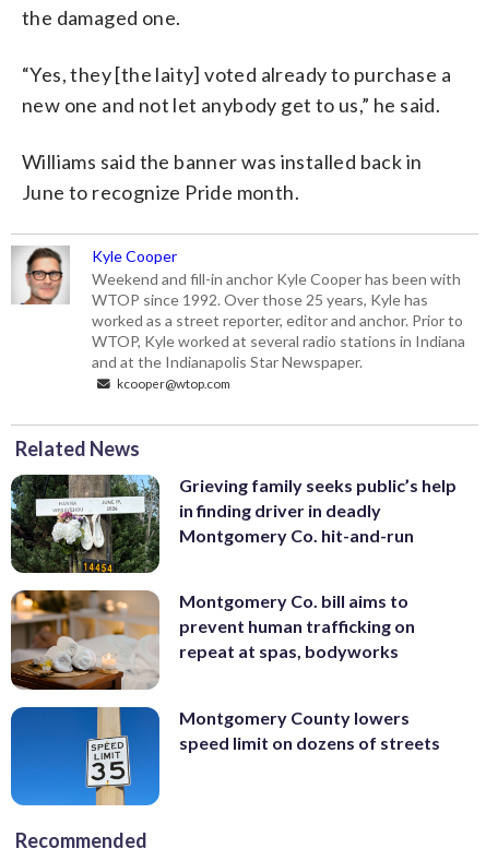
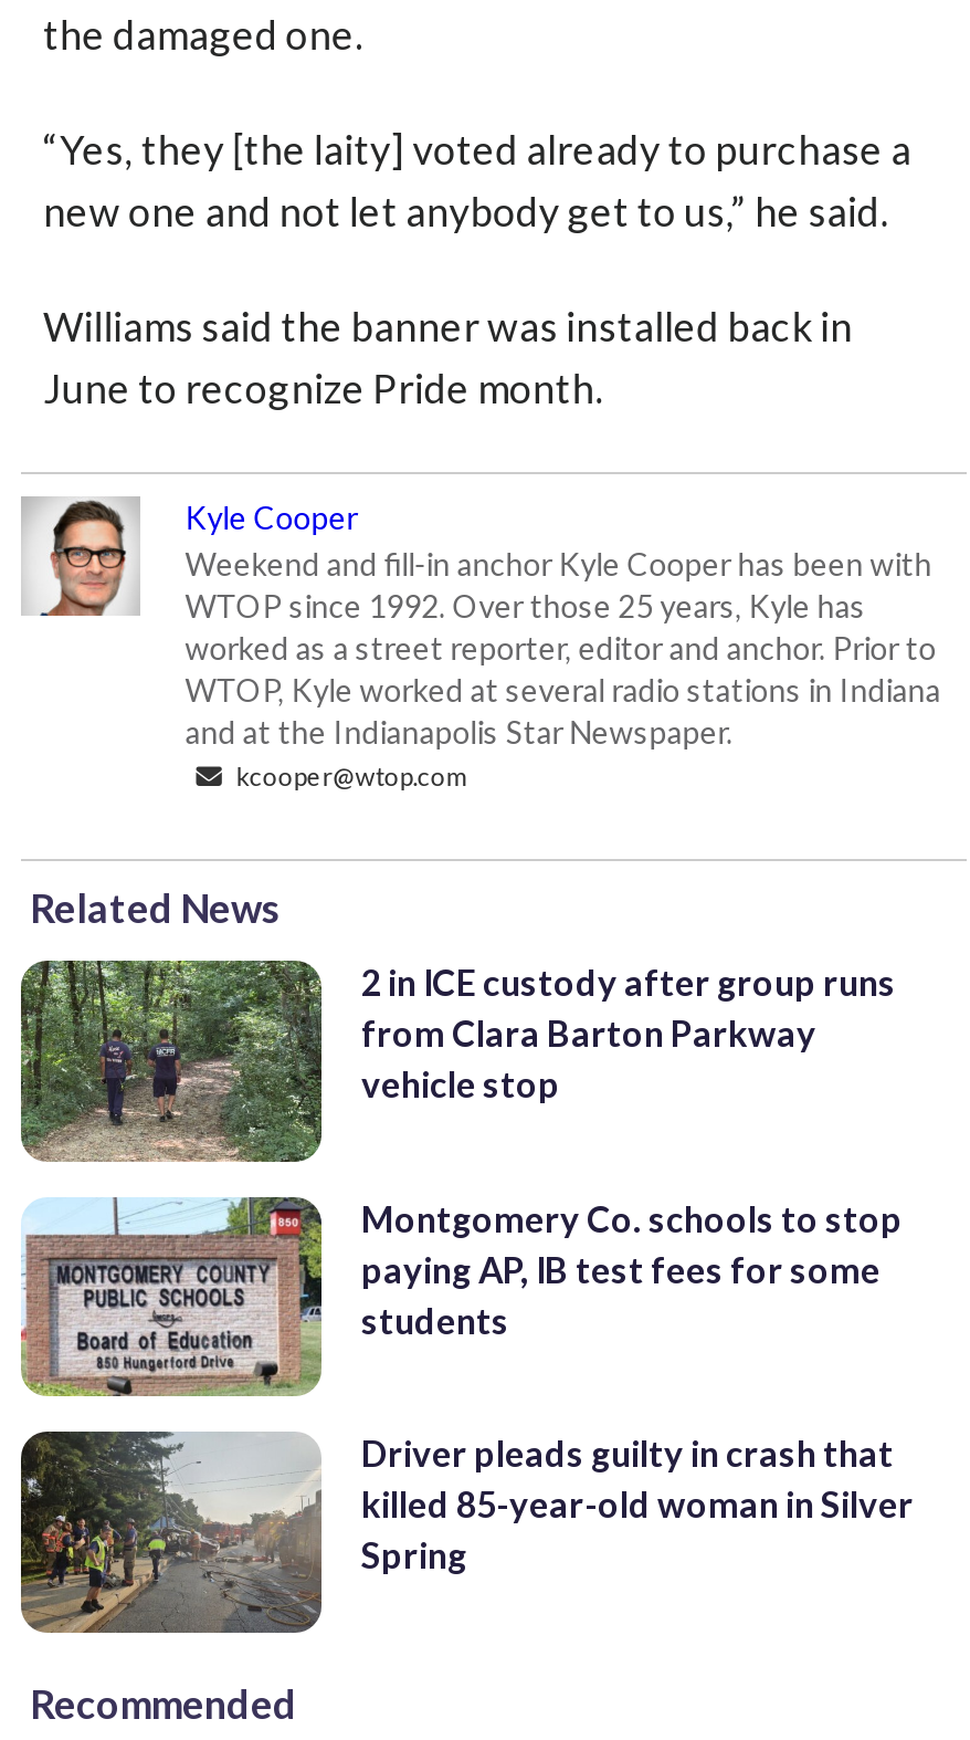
[10,474,457,574] [image] | Grieving family seeks public’s help | in finding driver in deadly | Montgomery Co. hit-and-run -> [19,957,896,1165] [image] | 2 in ICE custody after group runs | from Clara Barton Parkway | vehicle stop
[10,589,415,691] [image] | Montgomery Co. bill aims to | prevent human trafficking on | repeat at spas, bodyworks -> [19,1196,903,1397] [image] | Montgomery Co. schools to stop | paying AP, IB test fees for some | students
[10,706,440,806] [image] | Montgomery County lowers | speed limit on dozens of streets -> [19,1428,914,1636] [image] | Driver pleads guilty in crash that | killed 85-year-old woman in Silver | Spring

